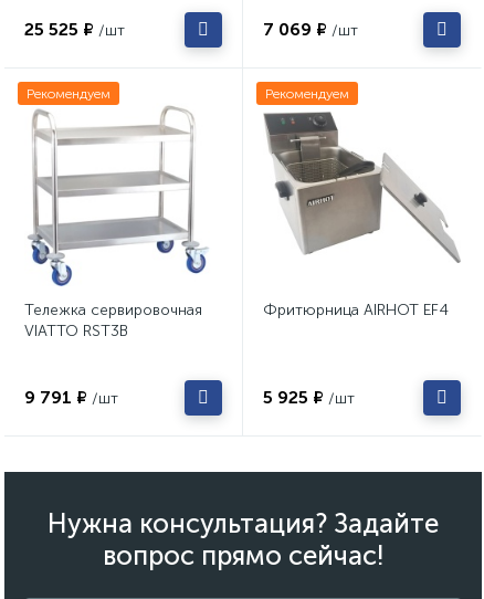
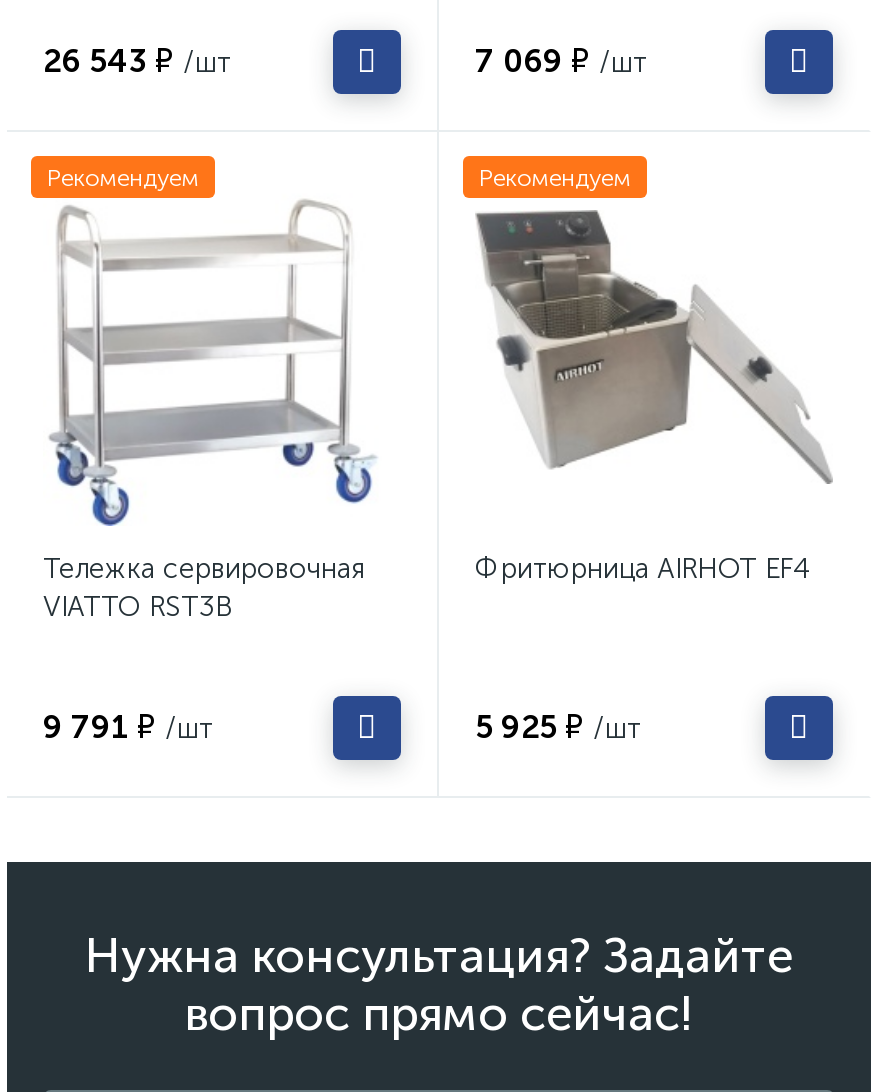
[24,19,125,40] 25 525 ₽ /шт -> [43,42,231,80] 26 543 ₽ /шт

